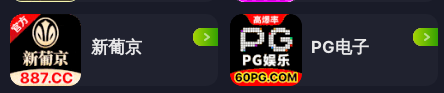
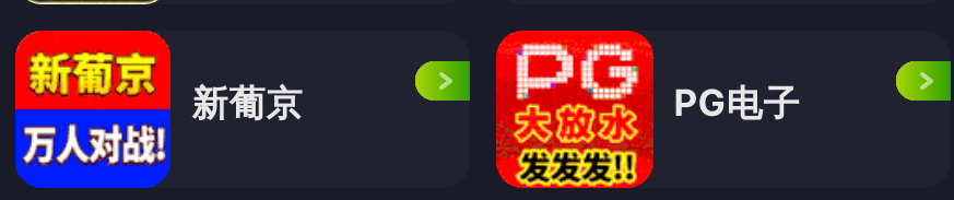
[9,14,82,87] [image] -> [13,28,173,190] [image]
[230,14,302,86] [image] -> [494,28,656,188] [image]

